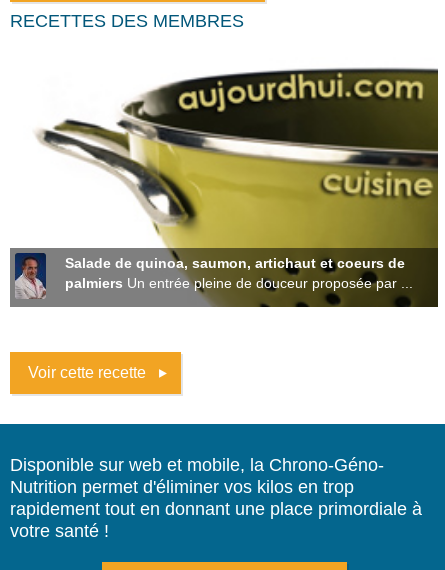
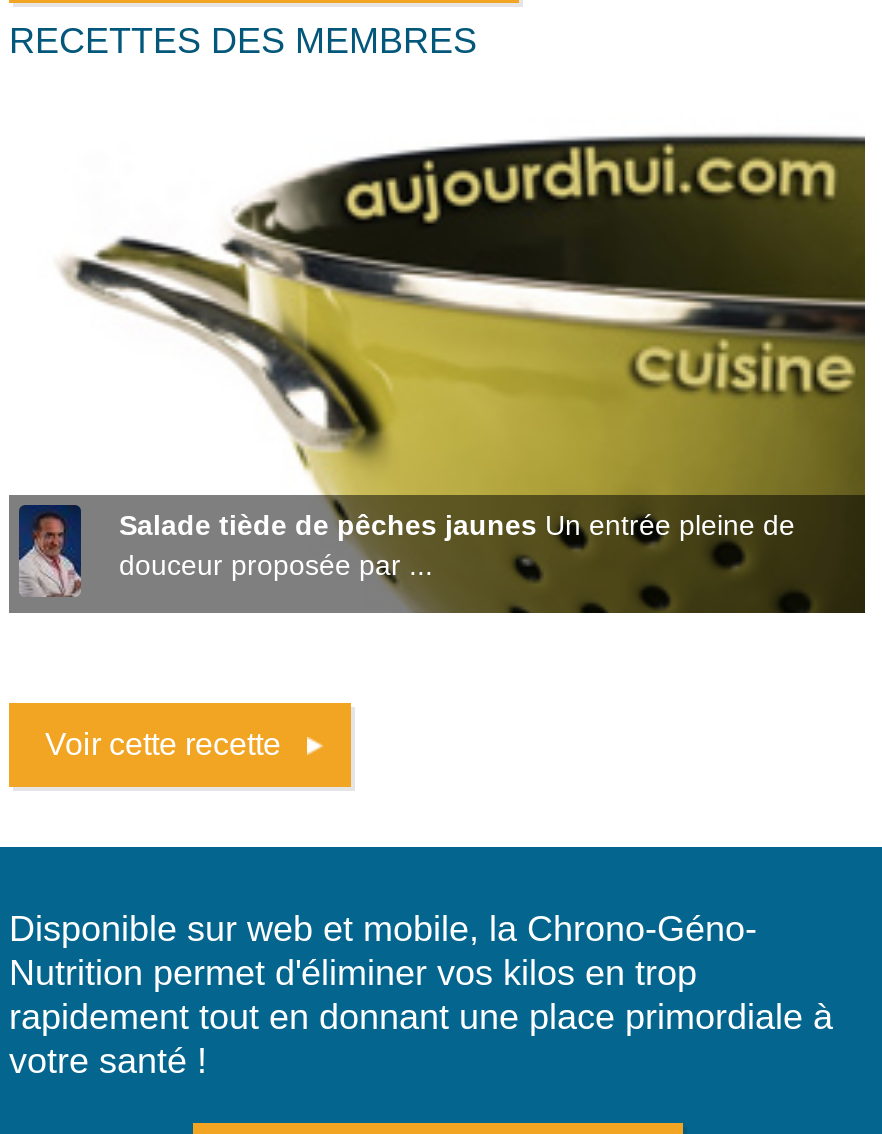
[65,255,413,291] Salade de quinoa, saumon, artichaut et coeurs de | palmiers Un entrée pleine de douceur proposée par ... -> [119,509,795,581] Salade tiède de pêches jaunes Un entrée pleine de | douceur proposée par ...

